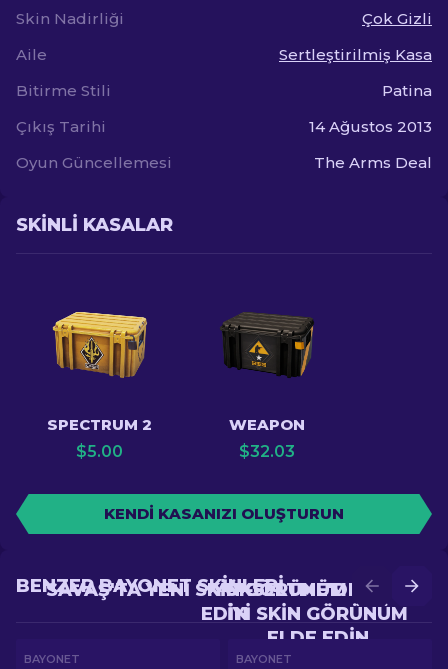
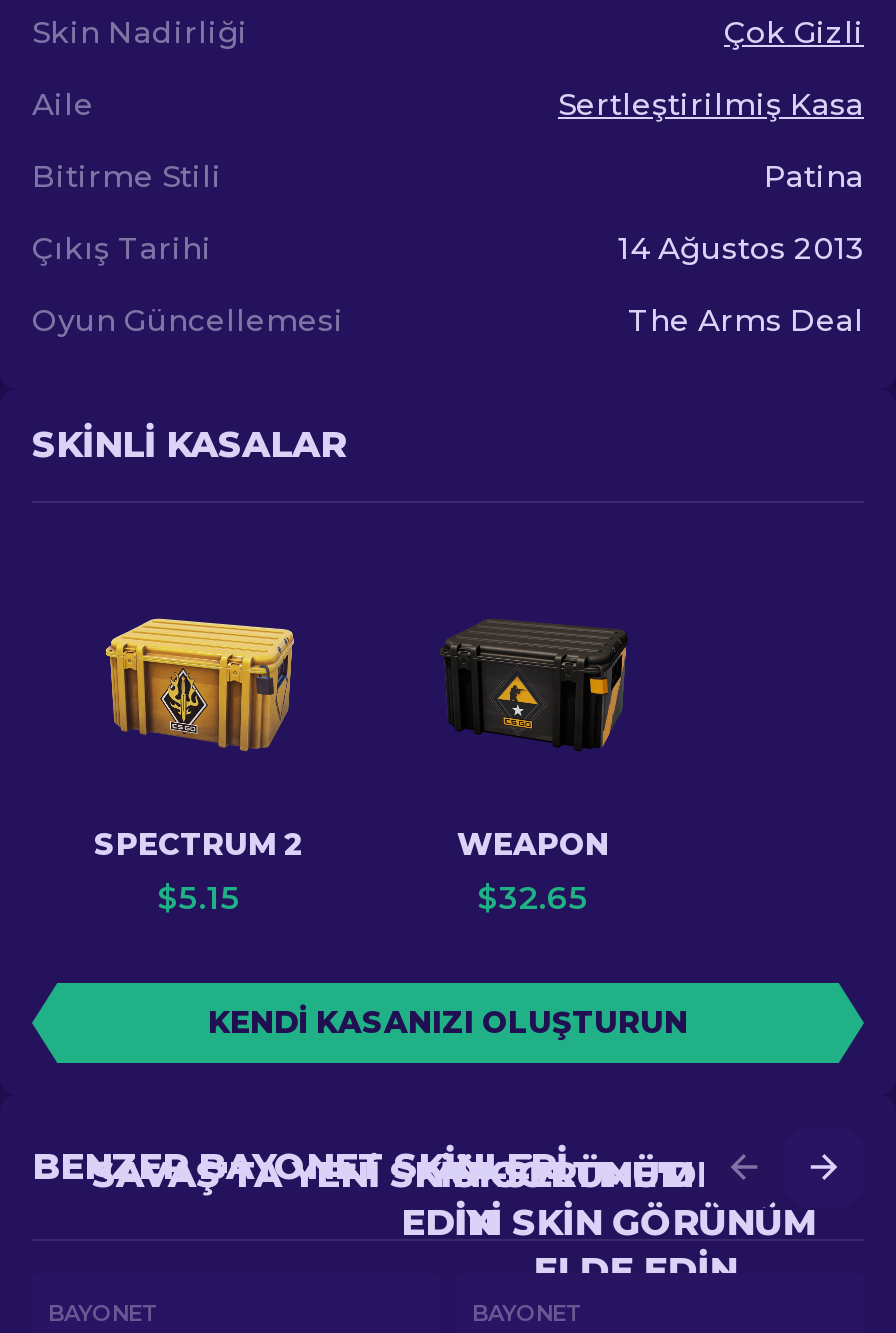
[76,442,123,461] $5.00 -> [157,879,241,917] $5.15
[238,442,294,461] $32.03 -> [477,879,589,917] $32.65

